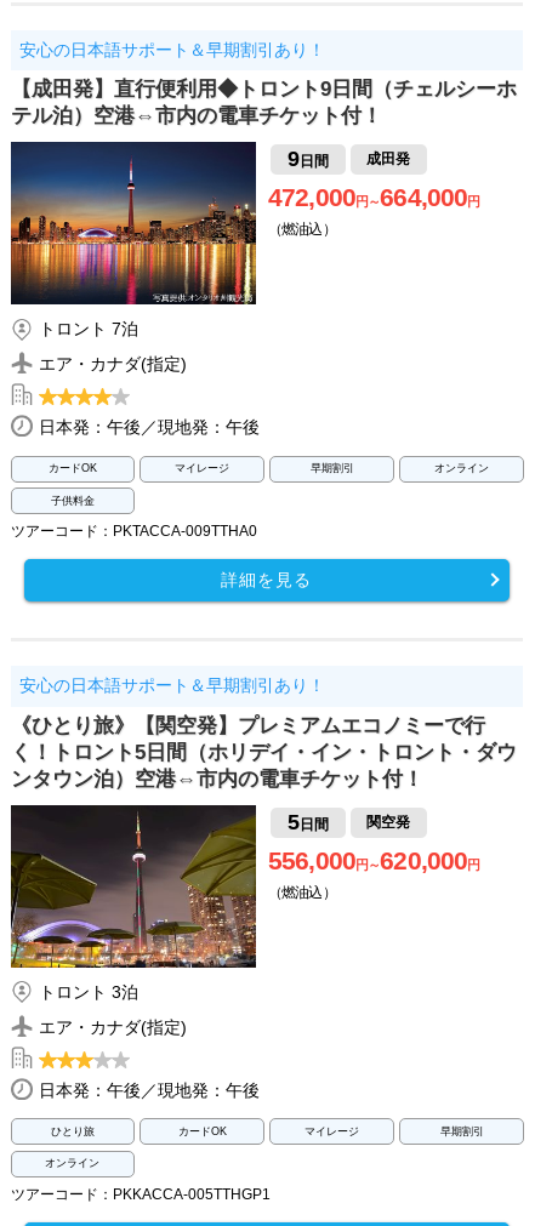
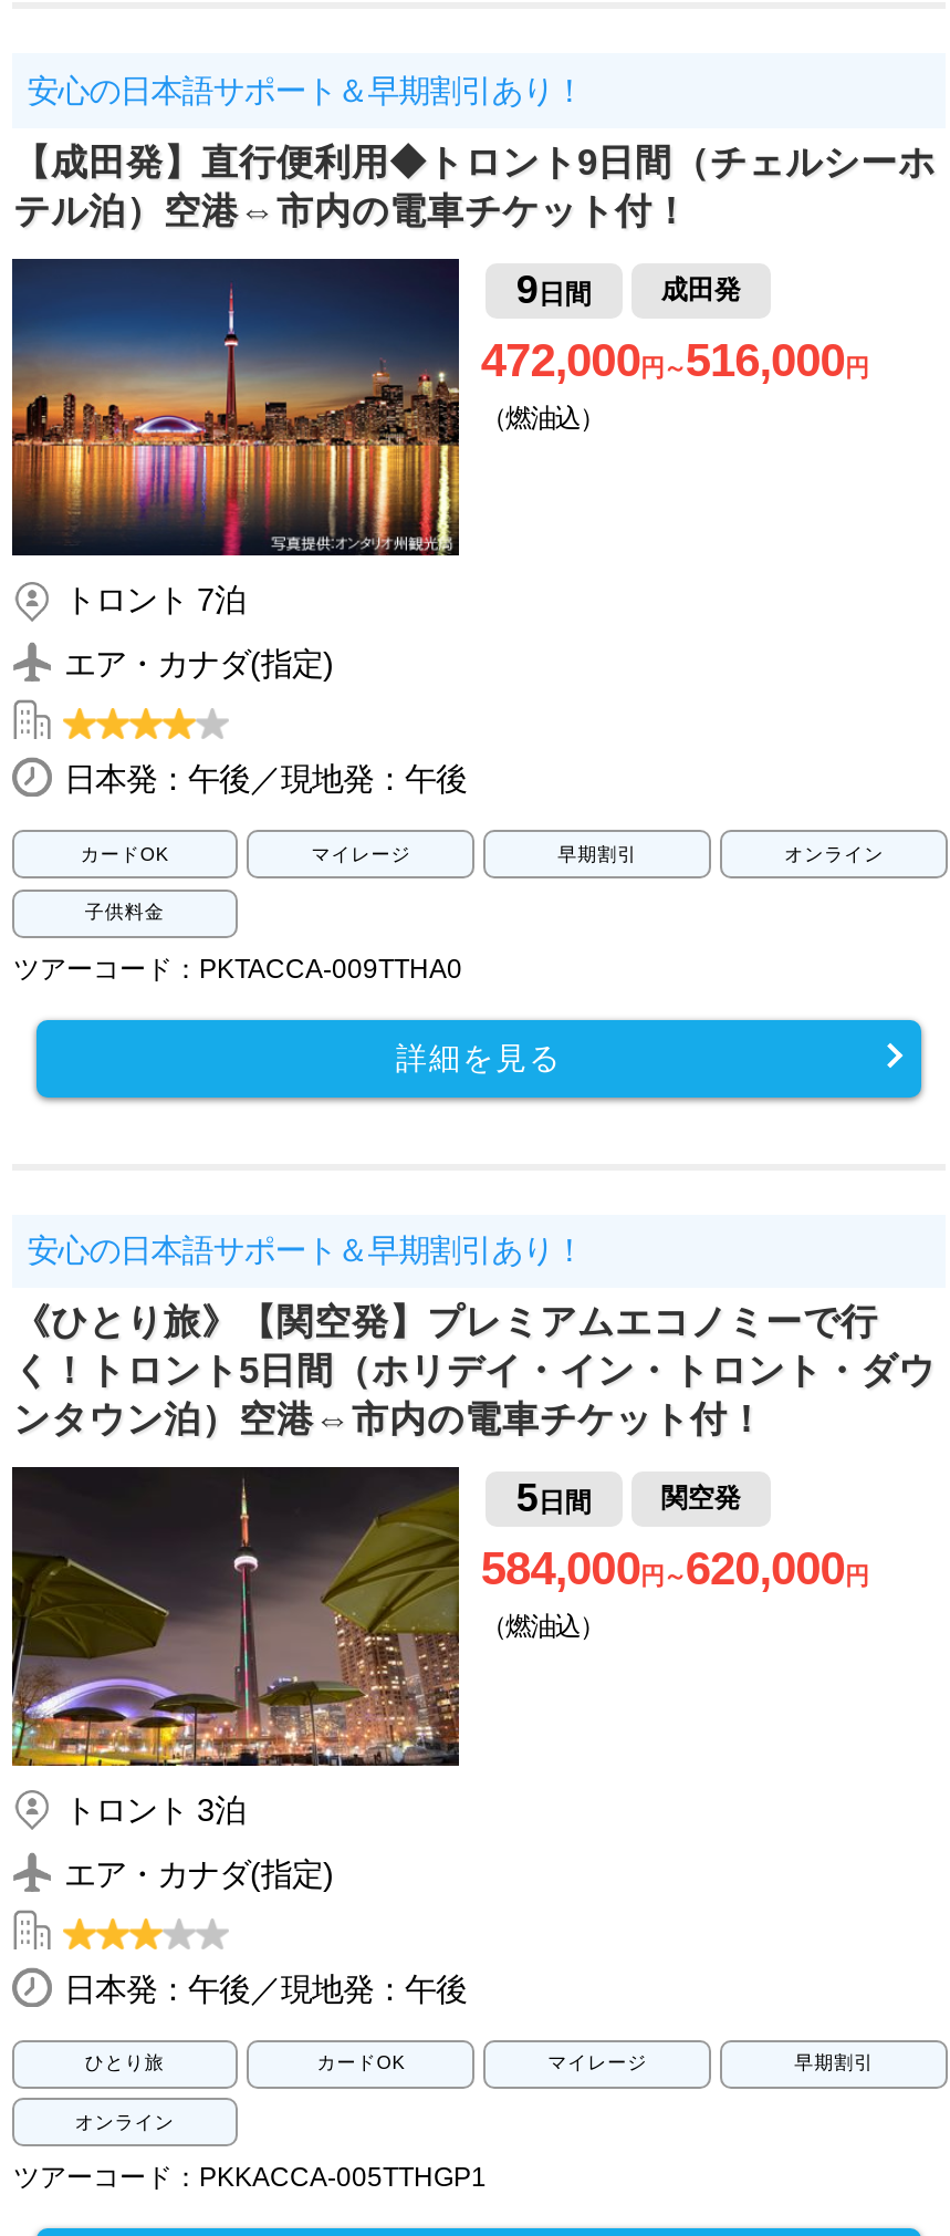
[268,183,480,211] 472,000円～664,000円 -> [481,333,867,384] 472,000円～516,000円
[268,846,480,874] 556,000円～620,000円 -> [481,1543,867,1594] 584,000円～620,000円

